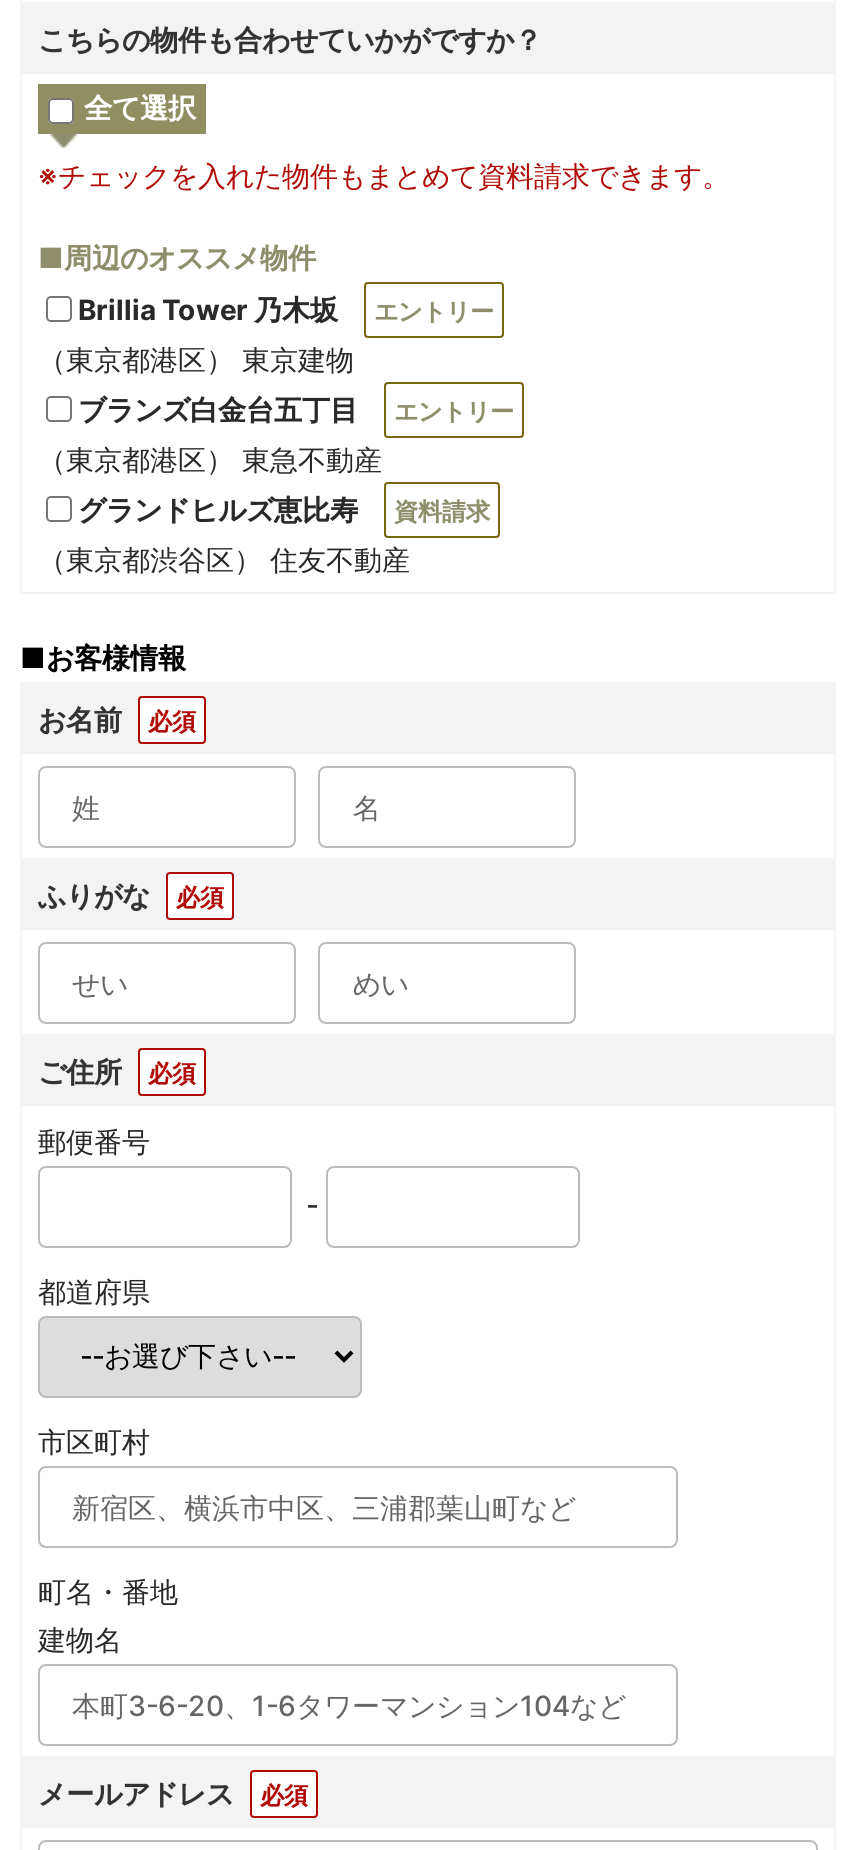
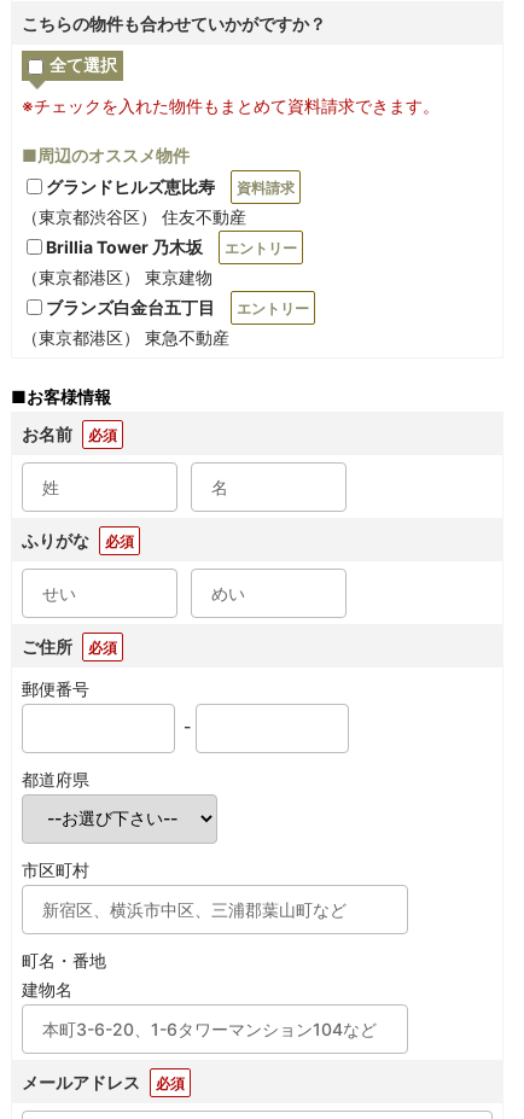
moved [38,291,514,475] -> [22,236,309,347]: Brillia Tower 乃木坂 | エントリー | （東京都港区） 東京建物 | ブランズ白金台五丁目 | エントリー | （東京都港区） 東急不動産
moved [38,491,490,575] -> [22,176,295,227]: グランドヒルズ恵比寿 | 資料請求 | （東京都渋谷区） 住友不動産

